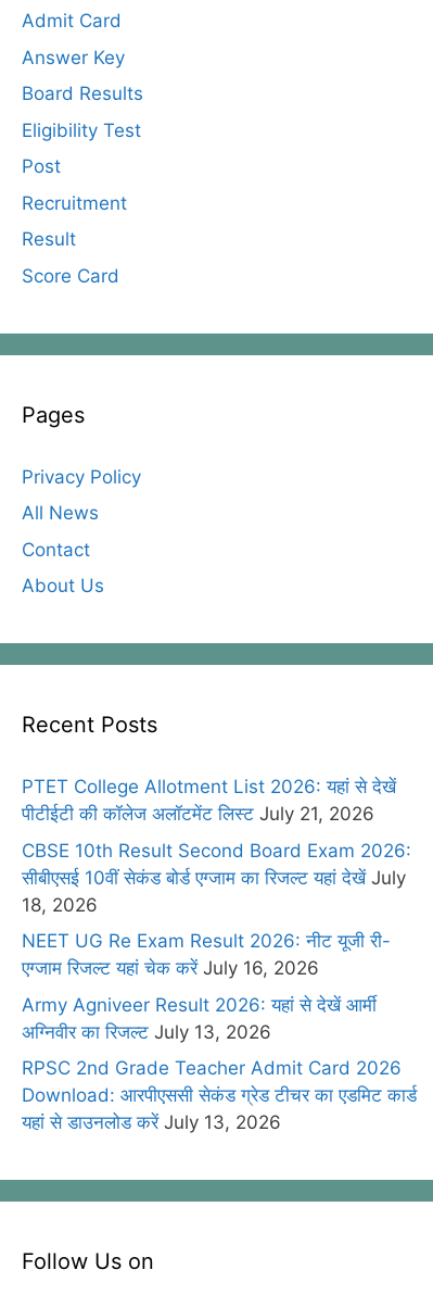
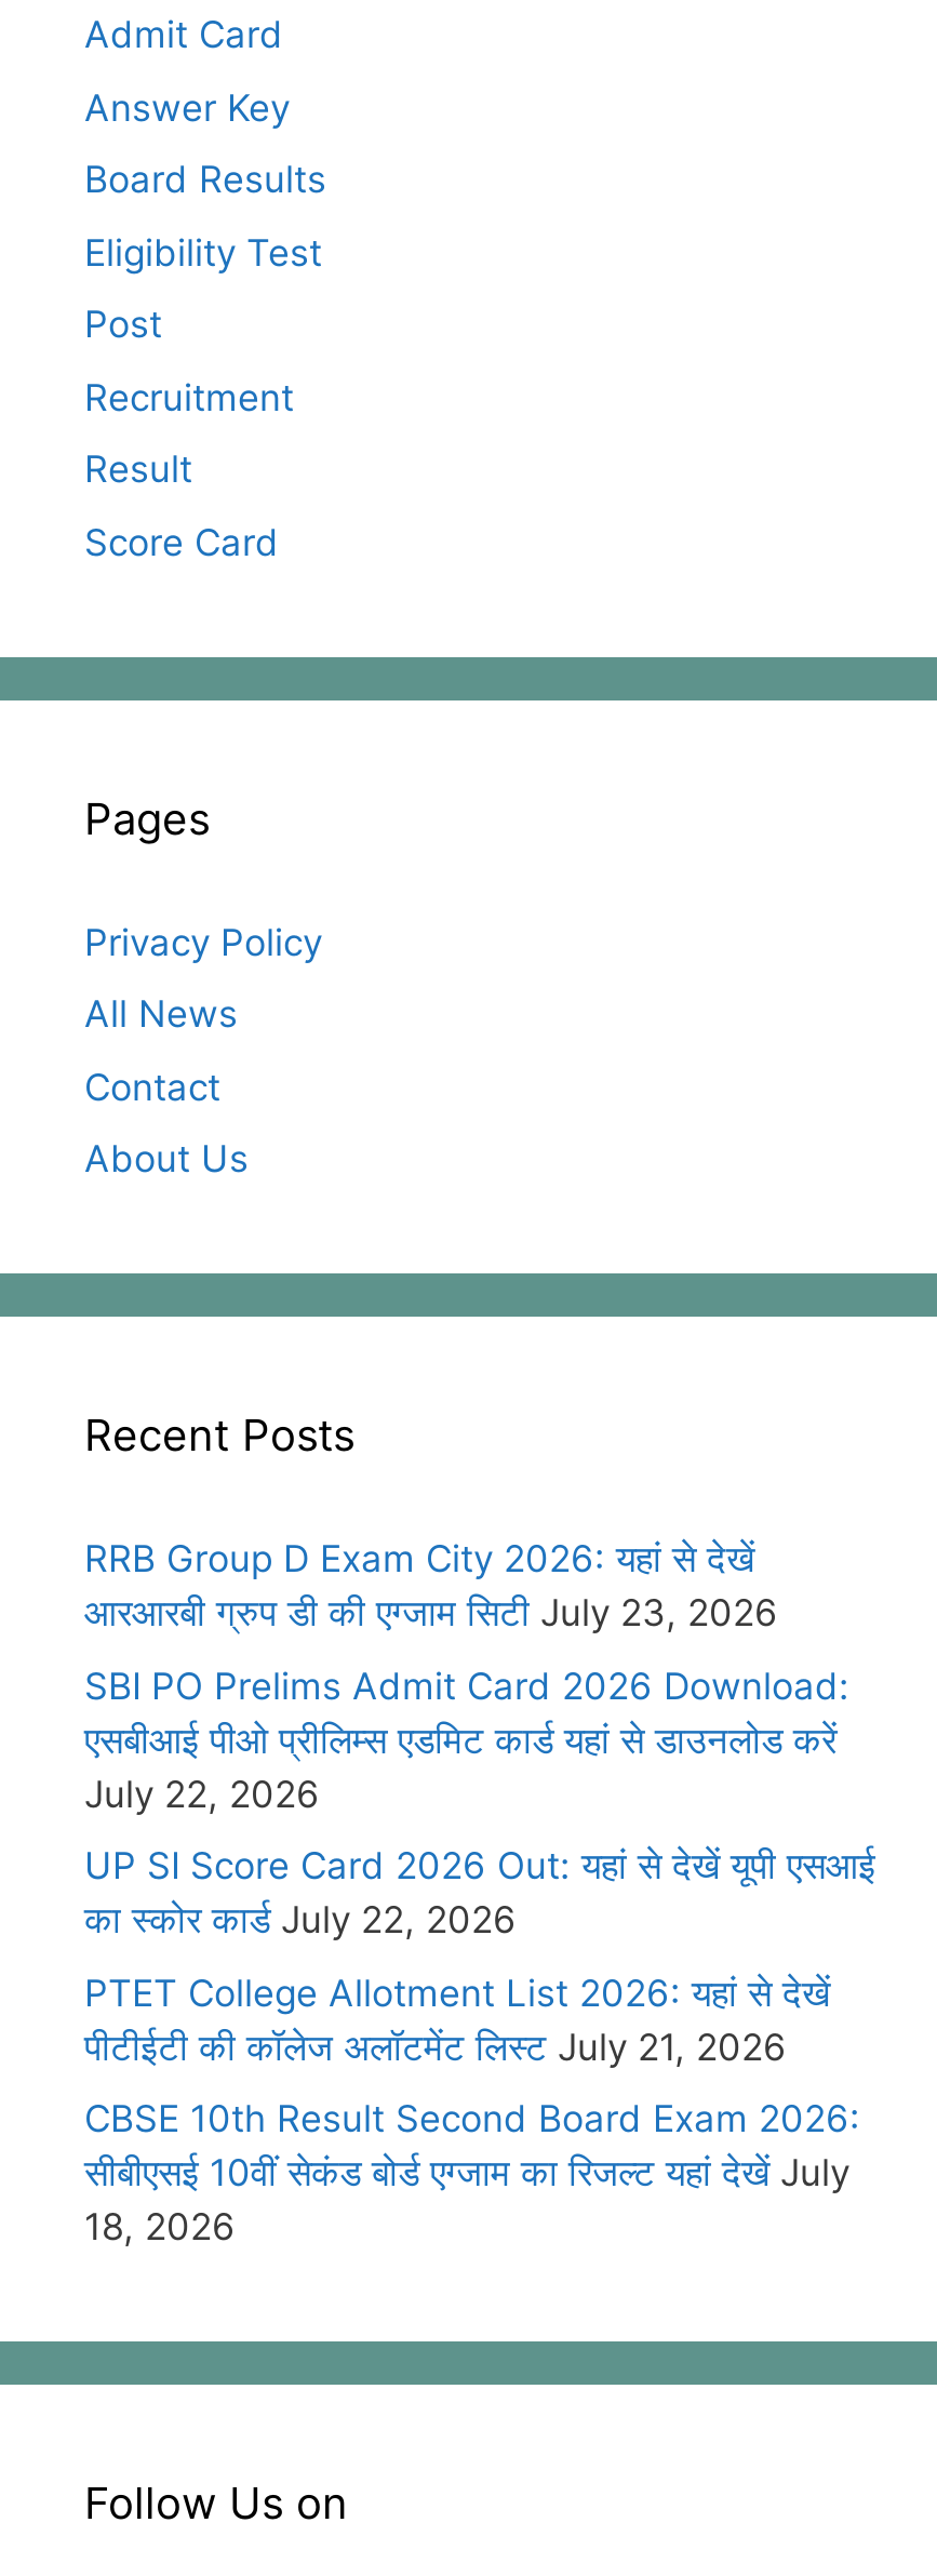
none -> [84,1538,875,1942] RRB Group D Exam City 2026: यहां से देखें | आरआरबी ग्रुप डी की एग्जाम सिटी July 23, 2026 | SBI PO Prelims Admit Card 2026 Download: | एसबीआई पीओ प्रीलिम्स एडमिट कार्ड यहां से डाउनलोड करें | July 22, 2026 | UP SI Score Card 2026 Out: यहां से देखें यूपी एसआई | का स्कोर कार्ड July 22, 2026
moved [22,776,411,916] -> [84,1971,860,2249]: PTET College Allotment List 2026: यहां से देखें | पीटीईटी की कॉलेज अलॉटमेंट लिस्ट July 21, 2026 | CBSE 10th Result Second Board Exam 2026: | सीबीएसई 10वीं सेकंड बोर्ड एग्जाम का रिजल्ट यहां देखें July | 18, 2026
[22,930,417,1133] NEET UG Re Exam Result 2026: नीट यूजी री- | एग्जाम रिजल्ट यहां चेक करें July 16, 2026 | Army Agniveer Result 2026: यहां से देखें आर्मी | अग्निवीर का रिजल्ट July 13, 2026 | RPSC 2nd Grade Teacher Admit Card 2026 | Download: आरपीएससी सेकंड ग्रेड टीचर का एडमिट कार्ड | यहां से डाउनलोड करें July 13, 2026 -> none

